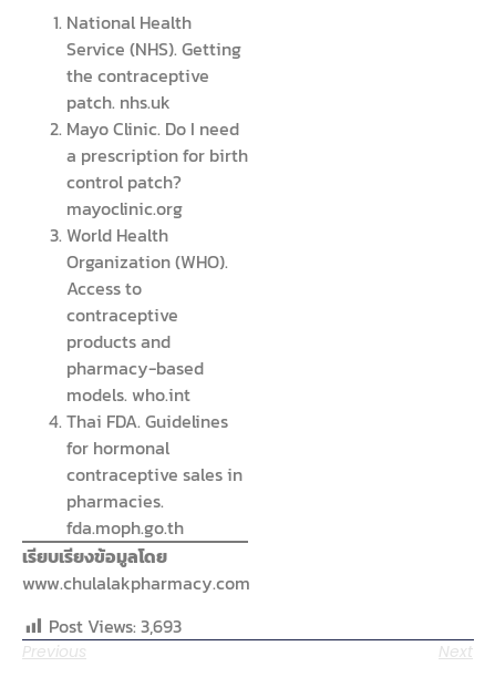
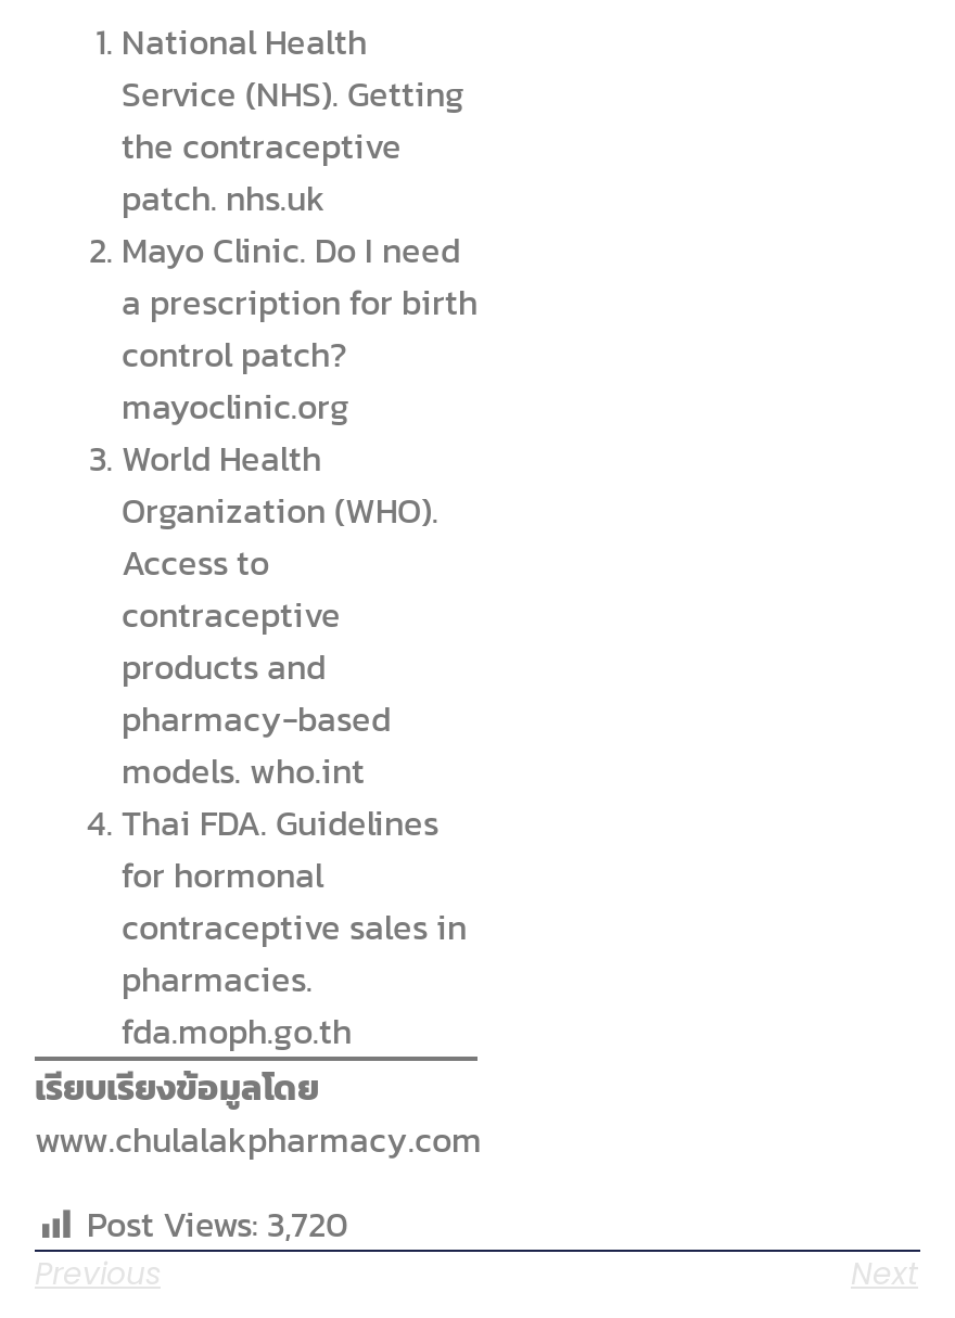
[49,612,182,639] Post Views: 3,693 -> [87,1197,347,1249] Post Views: 3,720

